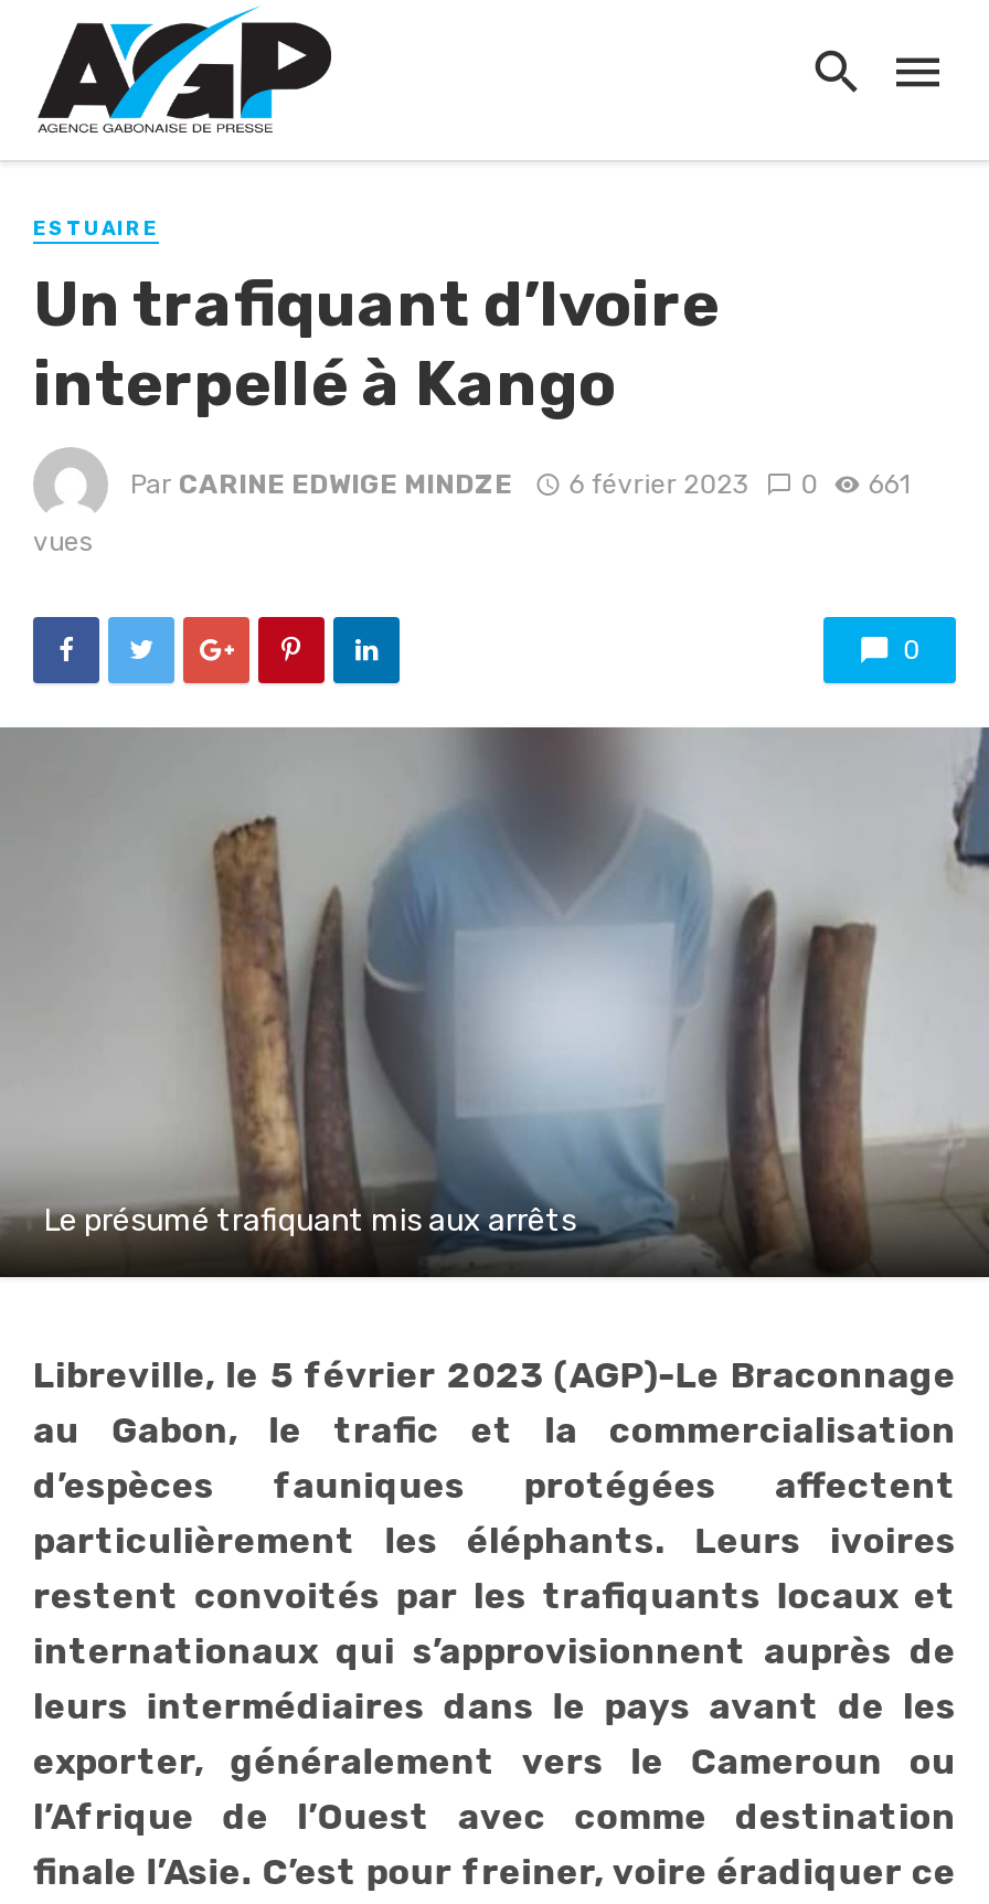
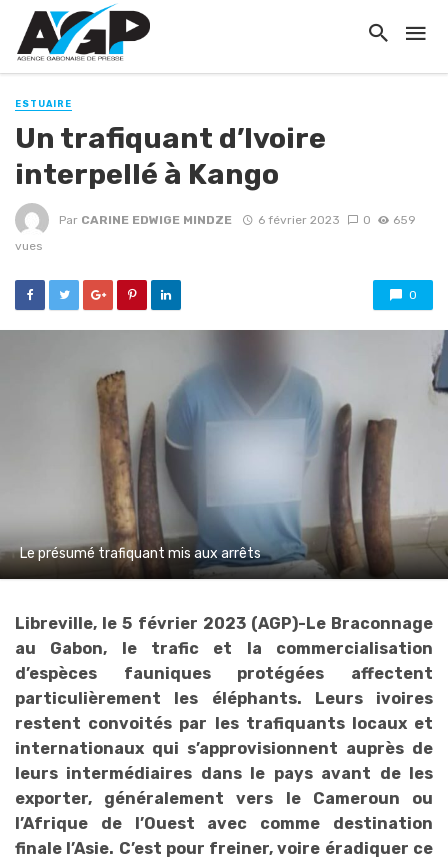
[130,468,910,499] Par CARINE EDWIGE MINDZE 6 février 2023 0 661 -> [59,213,416,227] Par CARINE EDWIGE MINDZE 6 février 2023 0 659

